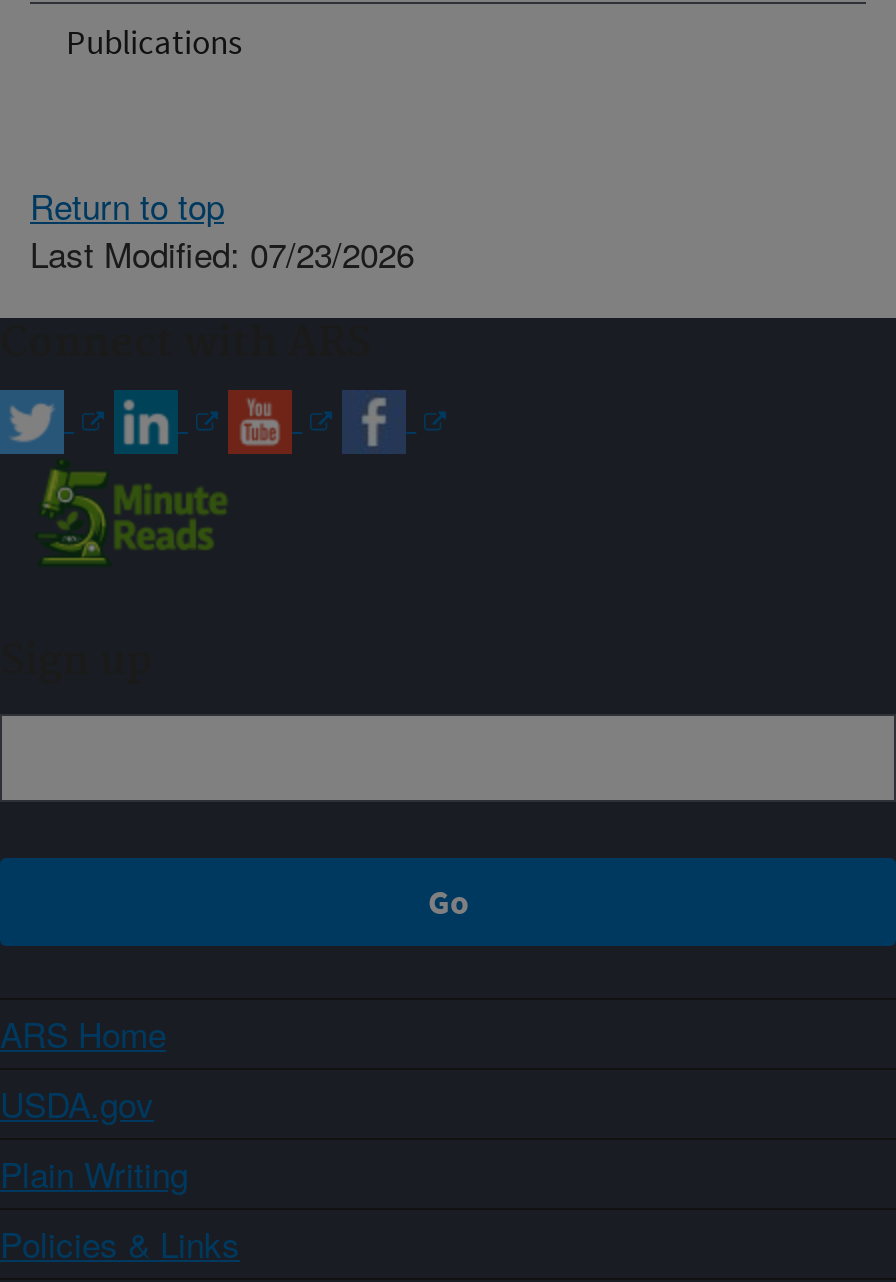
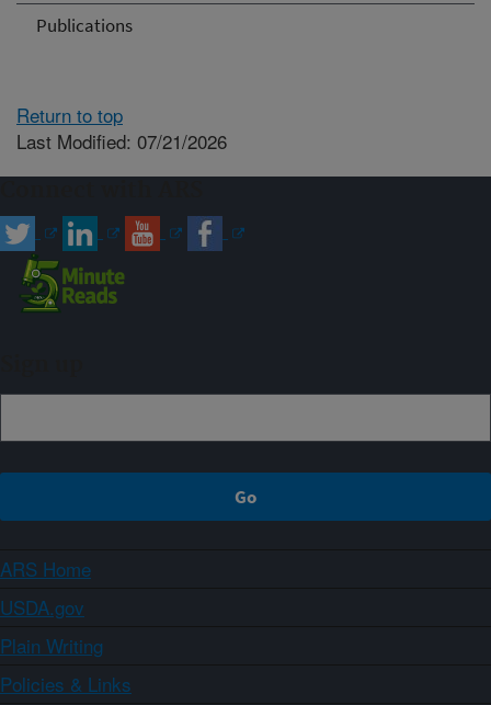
[30,227,414,277] Last Modified: 07/23/2026 -> [16,127,227,154] Last Modified: 07/21/2026

